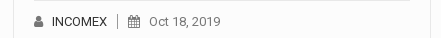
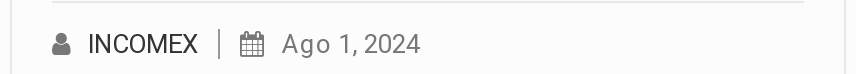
[149,14,220,29] Oct 18, 2019 -> [282,28,420,58] Ago 1, 2024

